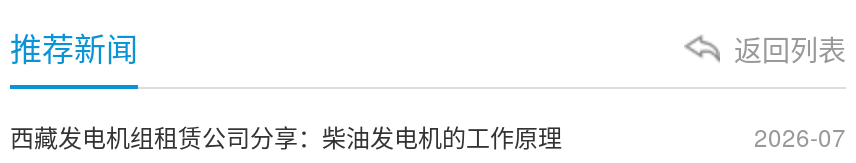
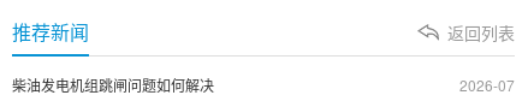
[10,120,562,154] 西藏发电机组租赁公司分享：柴油发电机的工作原理 -> [12,75,214,95] 柴油发电机组跳闸问题如何解决

